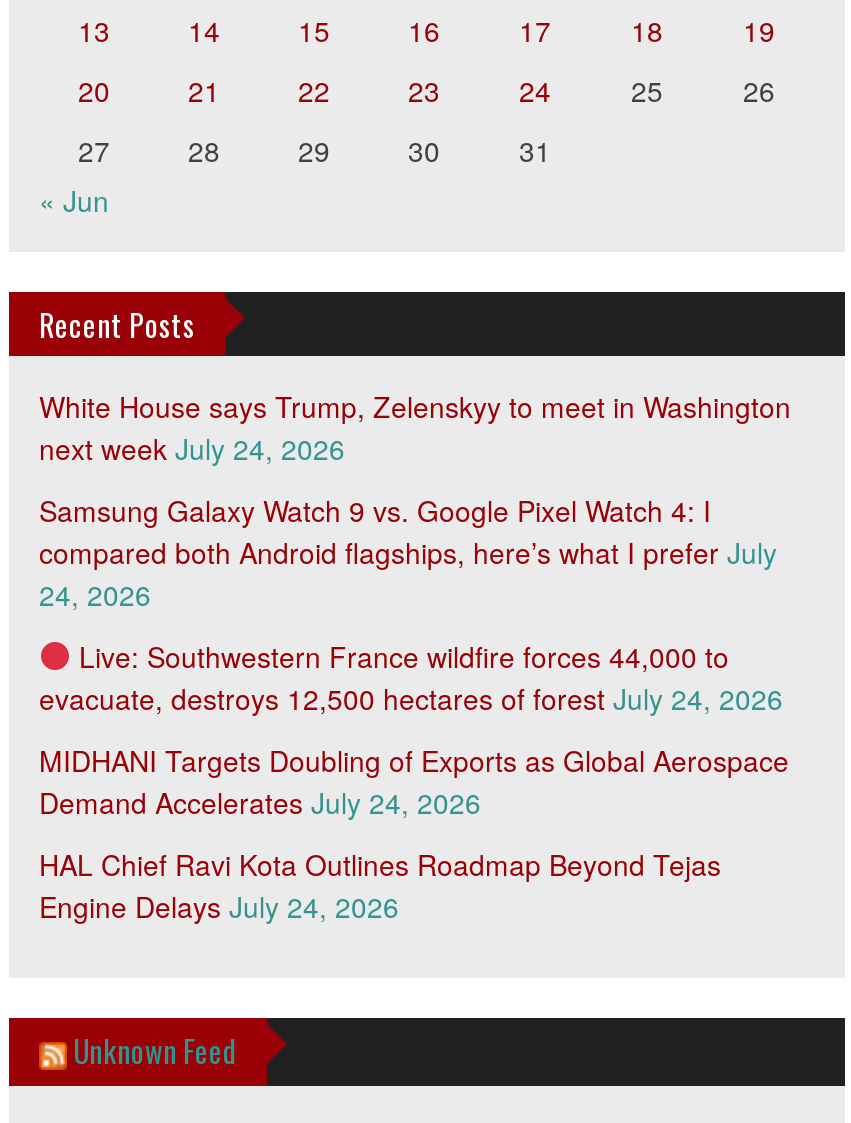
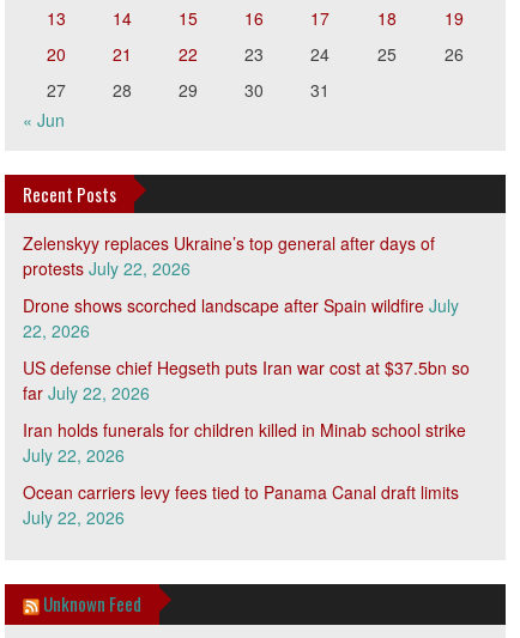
[39,386,791,468] White House says Trump, Zelenskyy to meet in Washington | next week July 24, 2026 -> [23,231,435,280] Zelenskyy replaces Ukraine’s top general after days of | protests July 22, 2026
[39,490,777,614] Samsung Galaxy Watch 9 vs. Google Pixel Watch 4: I | compared both Android flagships, here’s what I prefer July | 24, 2026 -> [23,293,459,342] Drone shows scorched landscape after Spain wildfire July | 22, 2026
[39,636,783,718] Live: Southwestern France wildfire forces 44,000 to | evacuate, destroys 12,500 hectares of forest July 24, 2026 -> [23,356,470,405] US defense chief Hegseth puts Iran war cost at $37.5bn so | far July 22, 2026
[39,740,789,822] MIDHANI Targets Doubling of Exports as Global Aerospace | Demand Accelerates July 24, 2026 -> [23,418,466,467] Iran holds funerals for children killed in Minab school strike | July 22, 2026
[39,844,721,926] HAL Chief Ravi Kota Outlines Roadmap Beyond Tejas | Engine Delays July 24, 2026 -> [23,480,459,529] Ocean carriers levy fees tied to Panama Canal draft limits | July 22, 2026

